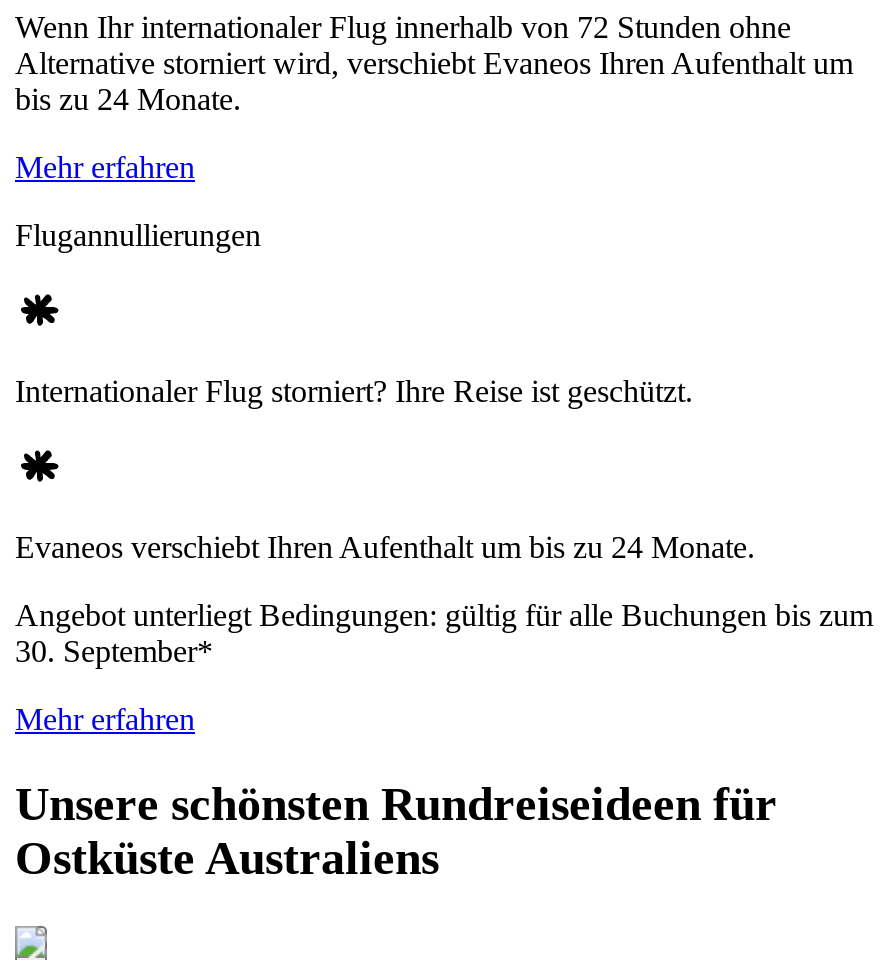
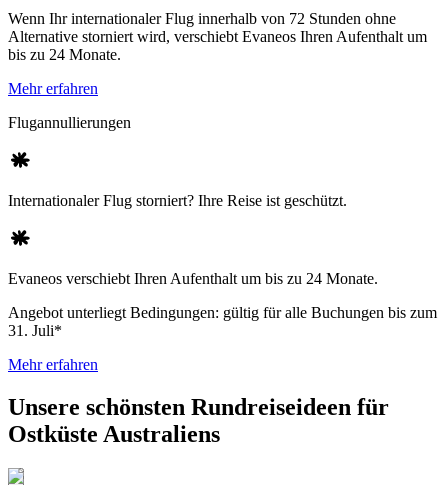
[15,634,213,668] 30. September* -> [8,322,62,339] 31. Juli*

